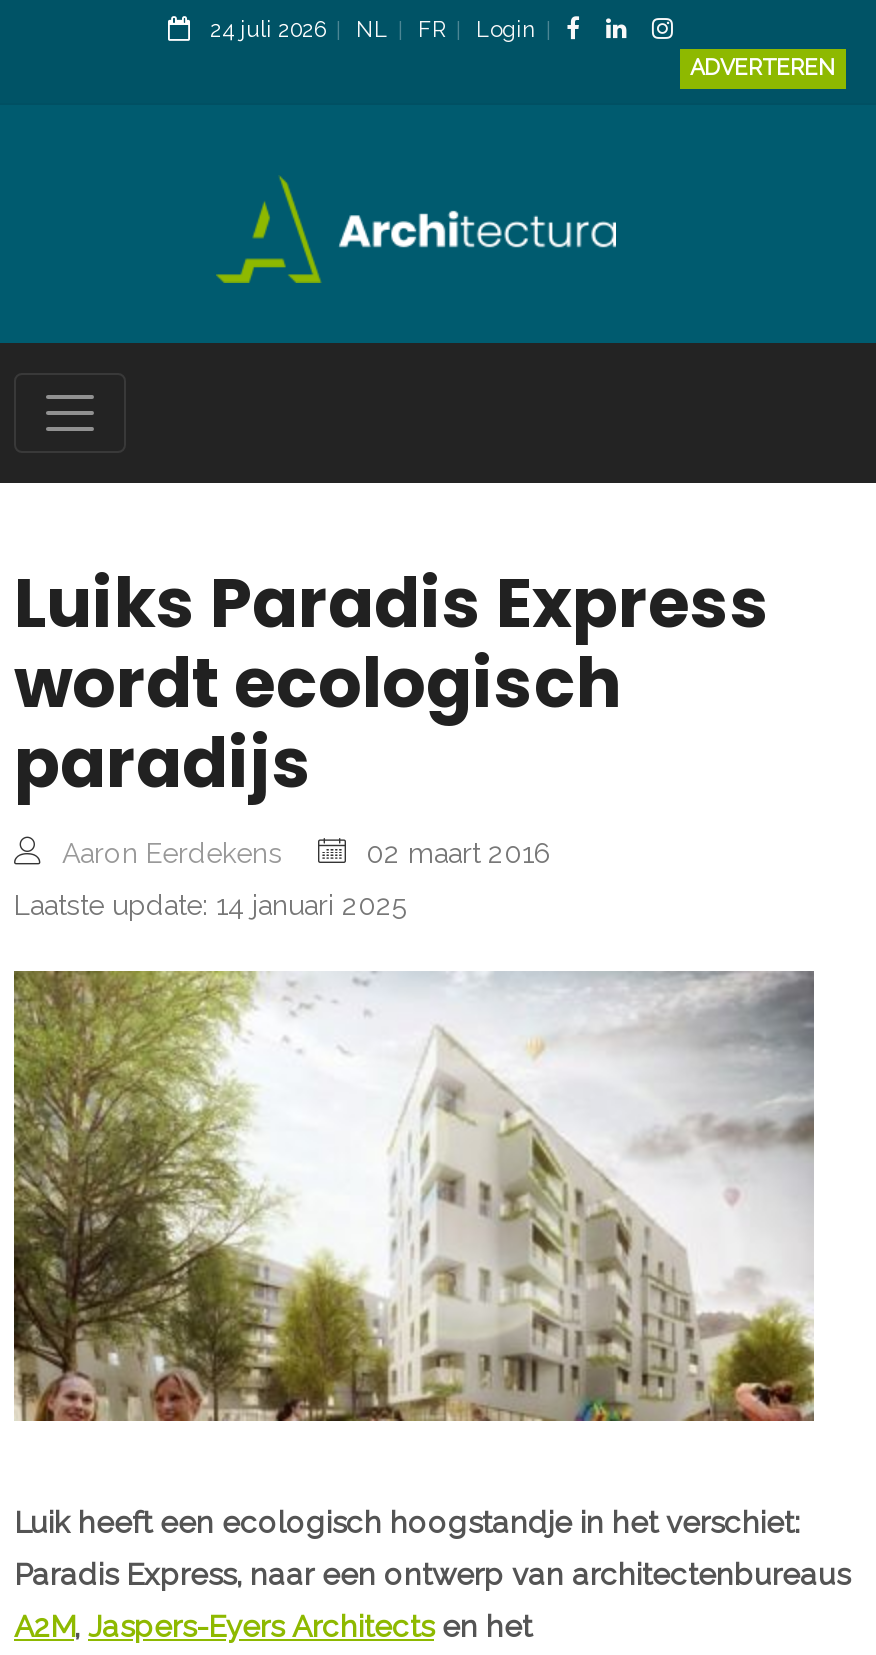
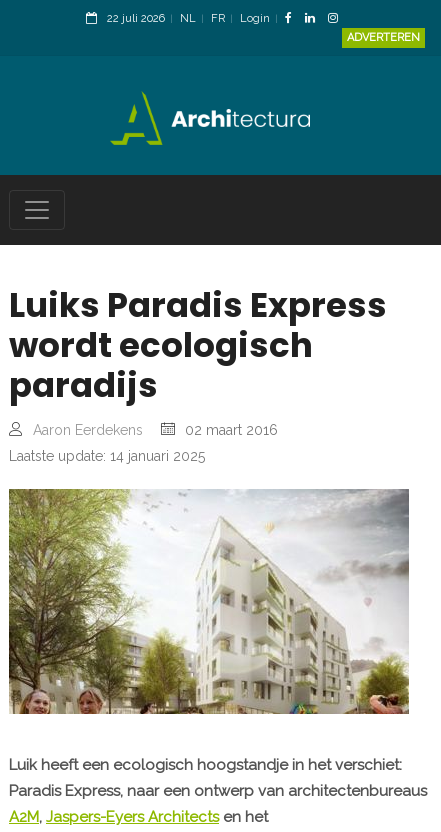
[210,17,536,43] 24 juli 2026 NL FR Login -> [107,12,270,25] 22 juli 2026 NL FR Login

